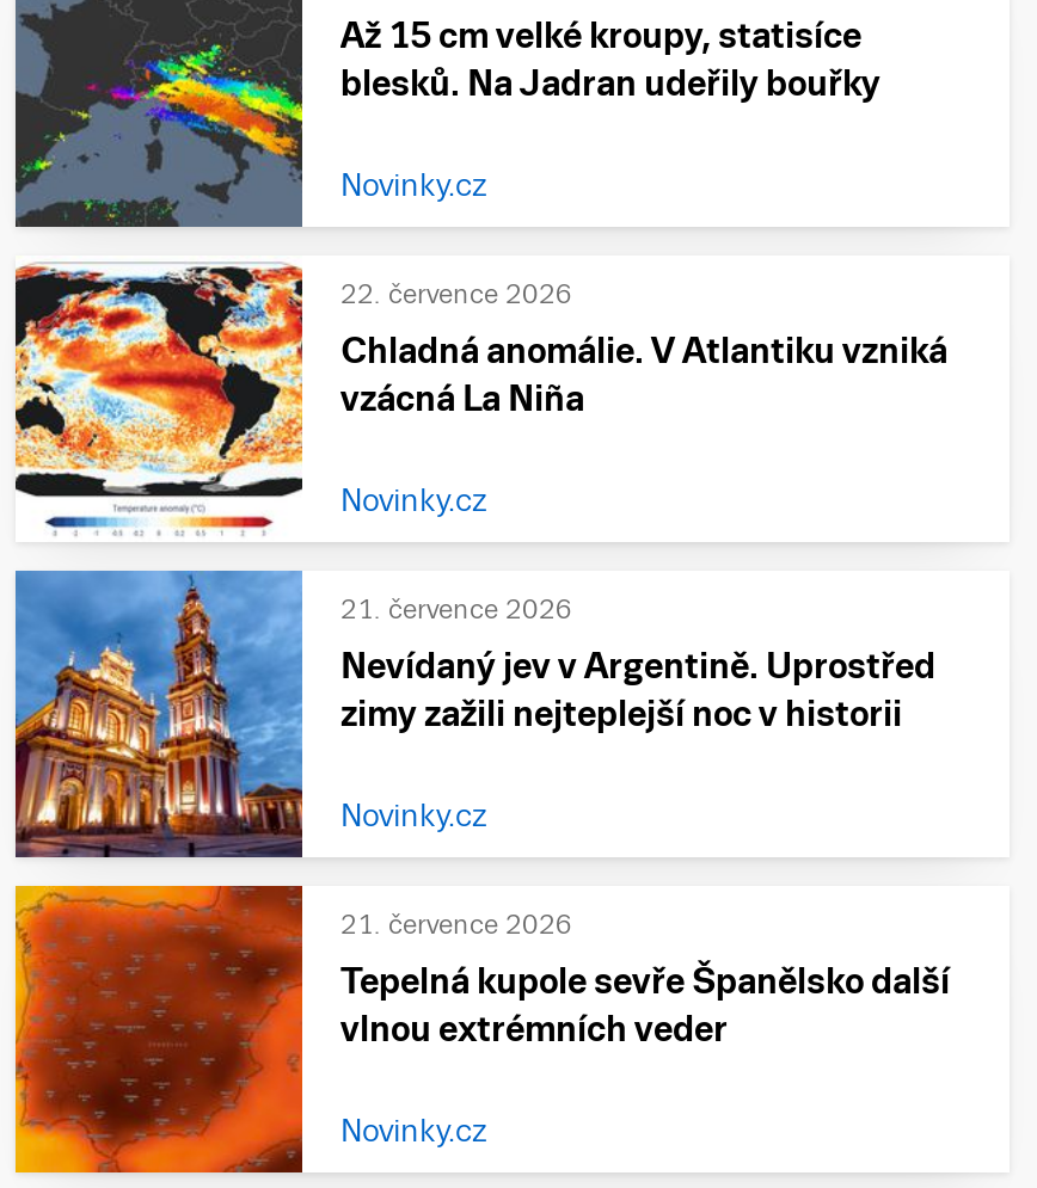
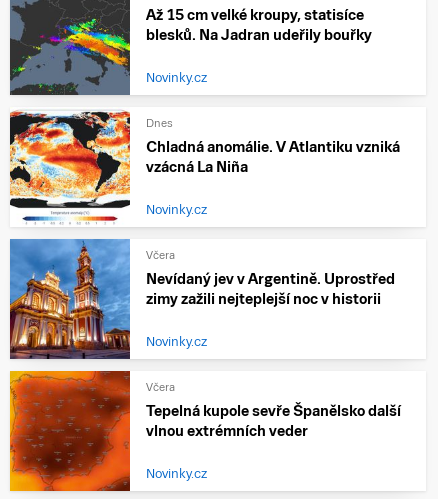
[340,279,572,308] 22. července 2026 -> [146,117,173,129] Dnes
[340,595,572,623] 21. července 2026 -> [146,249,175,261] Včera
[340,910,572,938] 21. července 2026 -> [146,381,175,393] Včera

